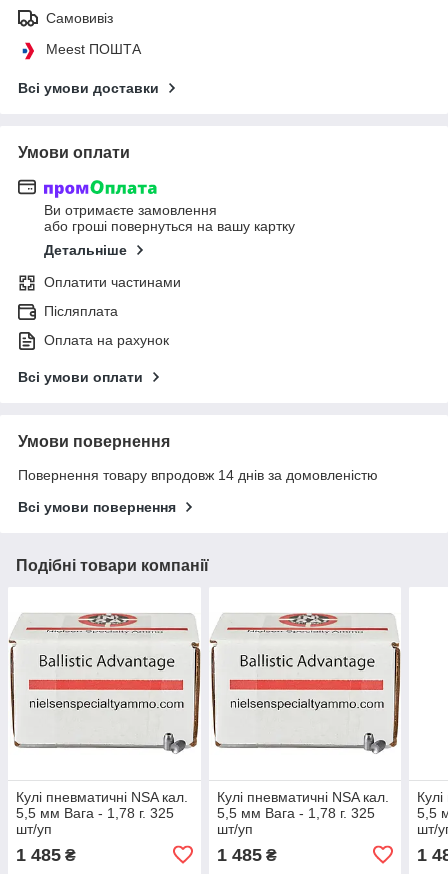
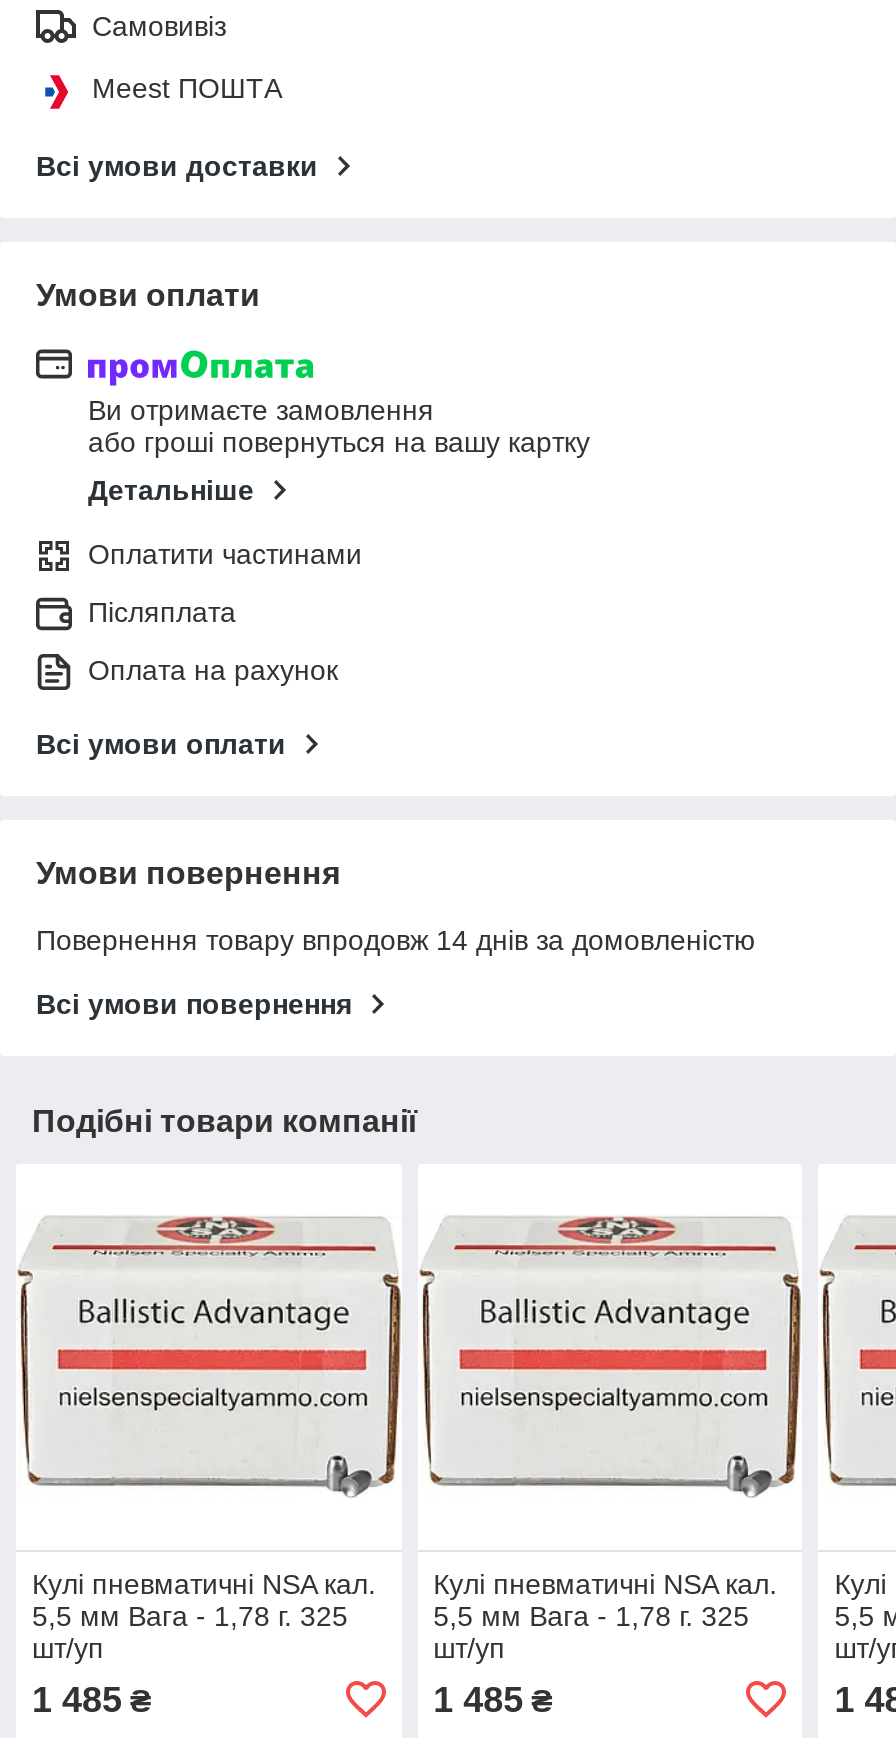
none -> [818,1214,890,1488] [image]

